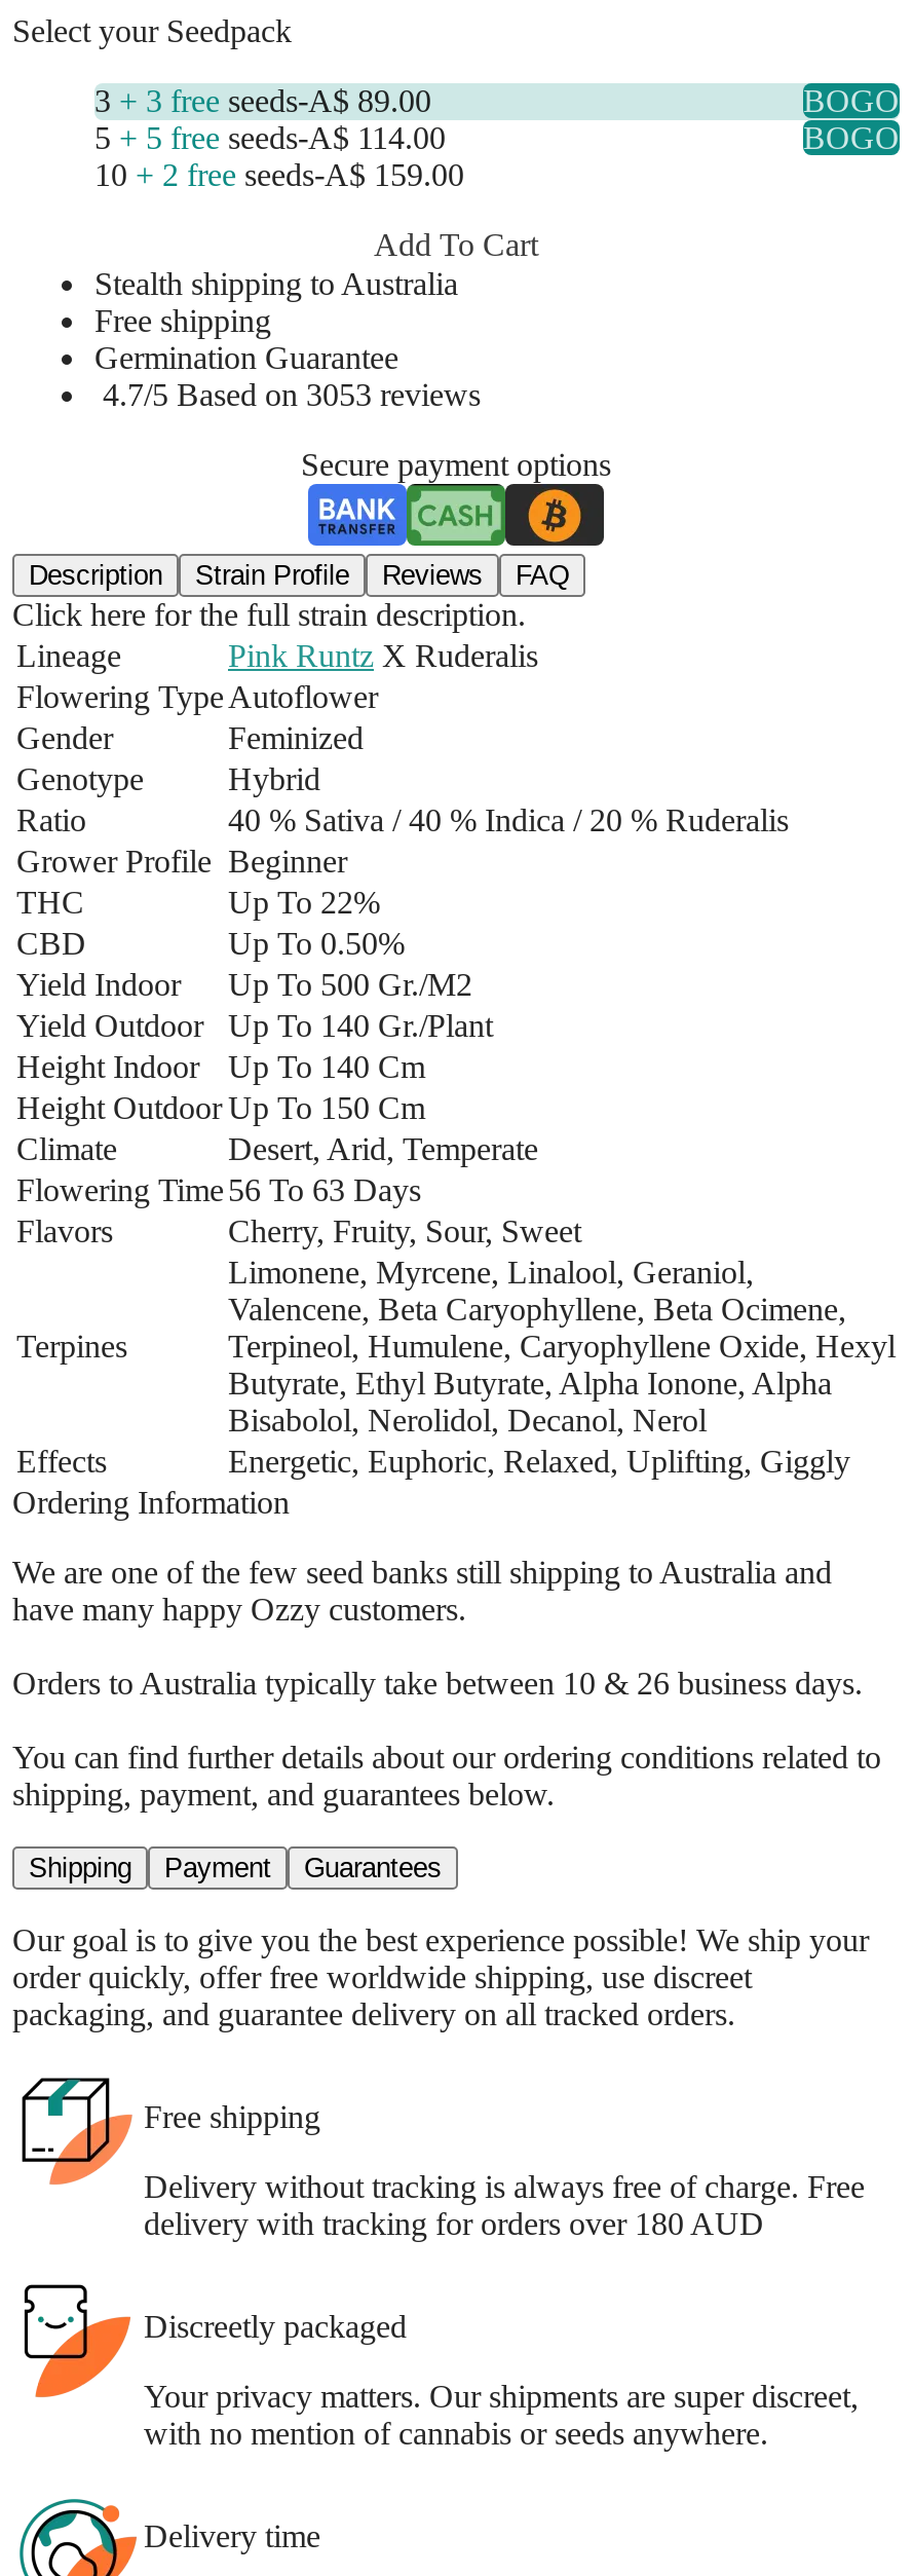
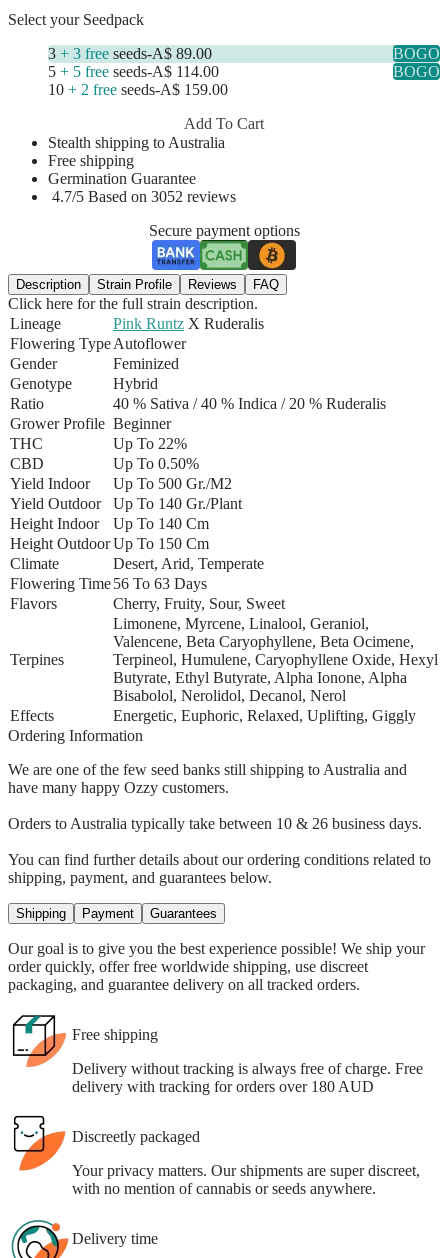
[94,378,481,413] 4.7/5 Based on 3053 reviews -> [48,188,236,205] 4.7/5 Based on 3052 reviews

